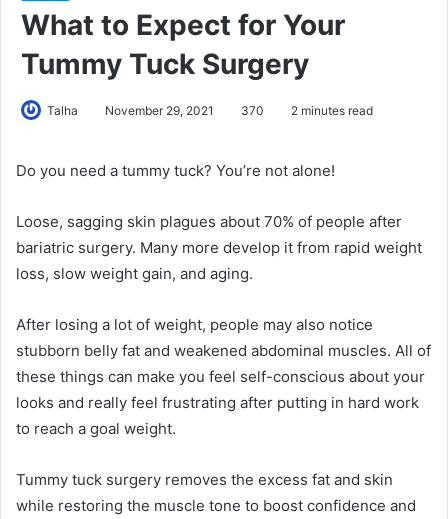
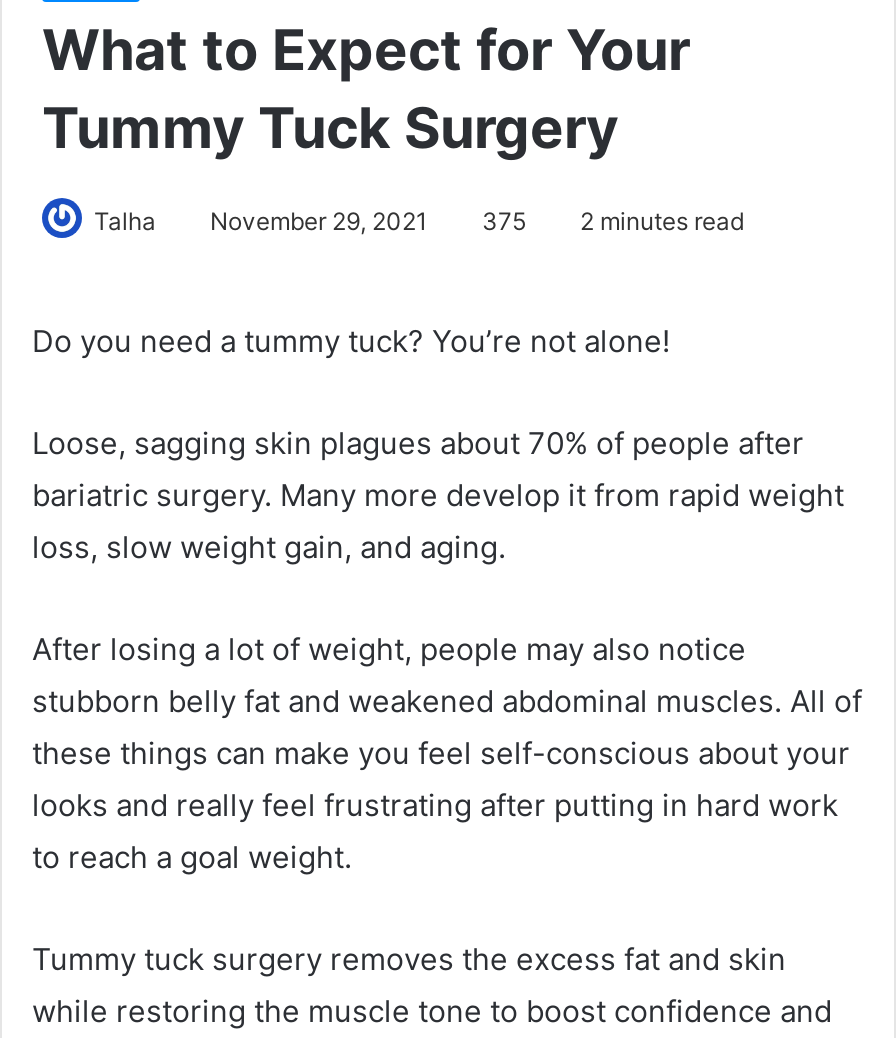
[47,103,373,118] Talha November 29, 2021 370 2 minutes read -> [94,207,744,237] Talha November 29, 2021 375 2 minutes read

